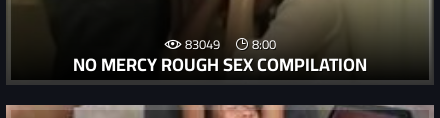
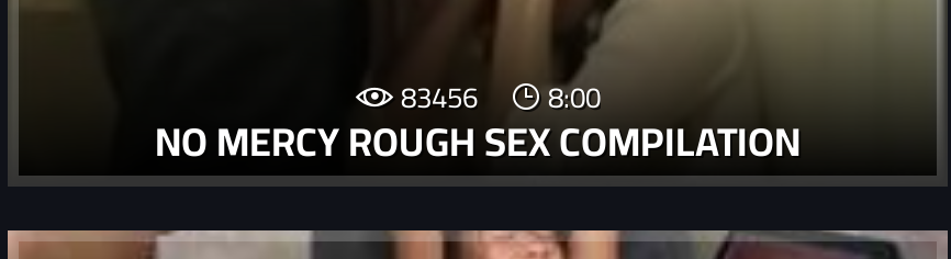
[185,32,276,56] 83049 8:00 -> [401,70,601,122] 83456 8:00

